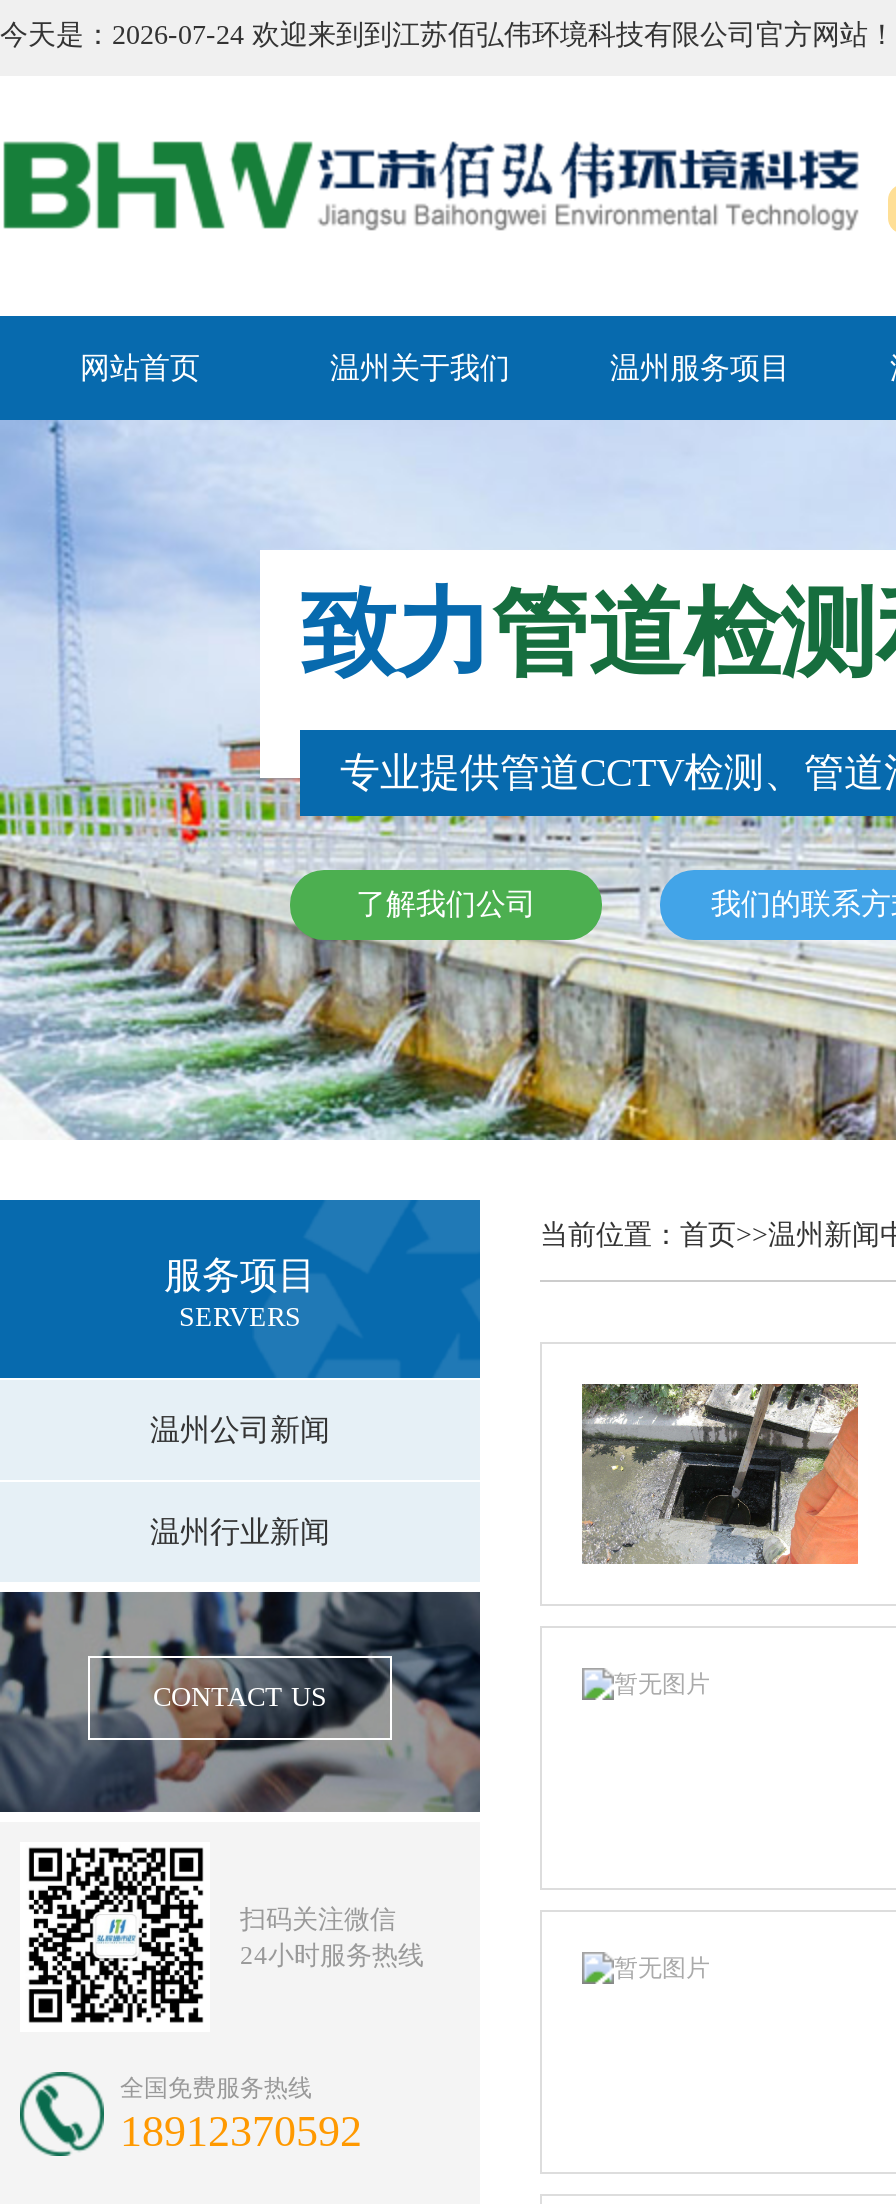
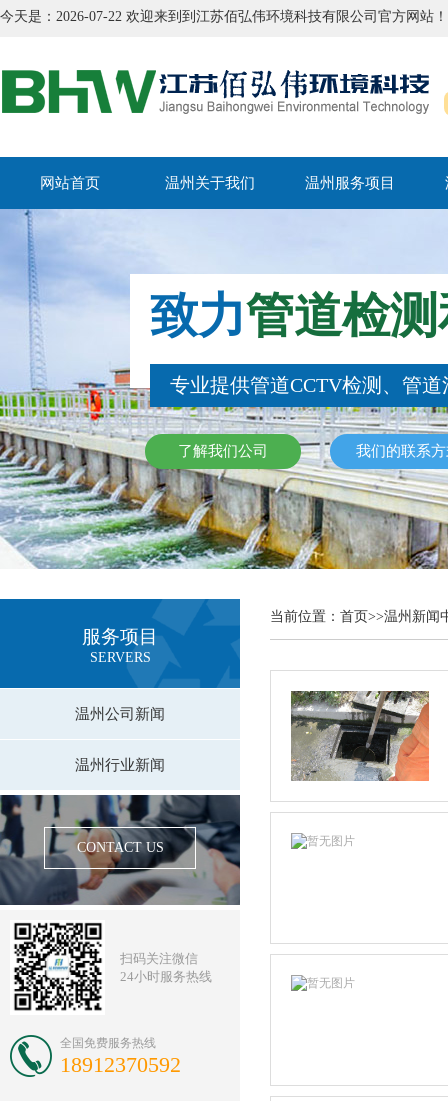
[0,20,896,50] 今天是：2026-07-24 欢迎来到到江苏佰弘伟环境科技有限公司官方网站！ -> [0,9,448,24] 今天是：2026-07-22 欢迎来到到江苏佰弘伟环境科技有限公司官方网站！

